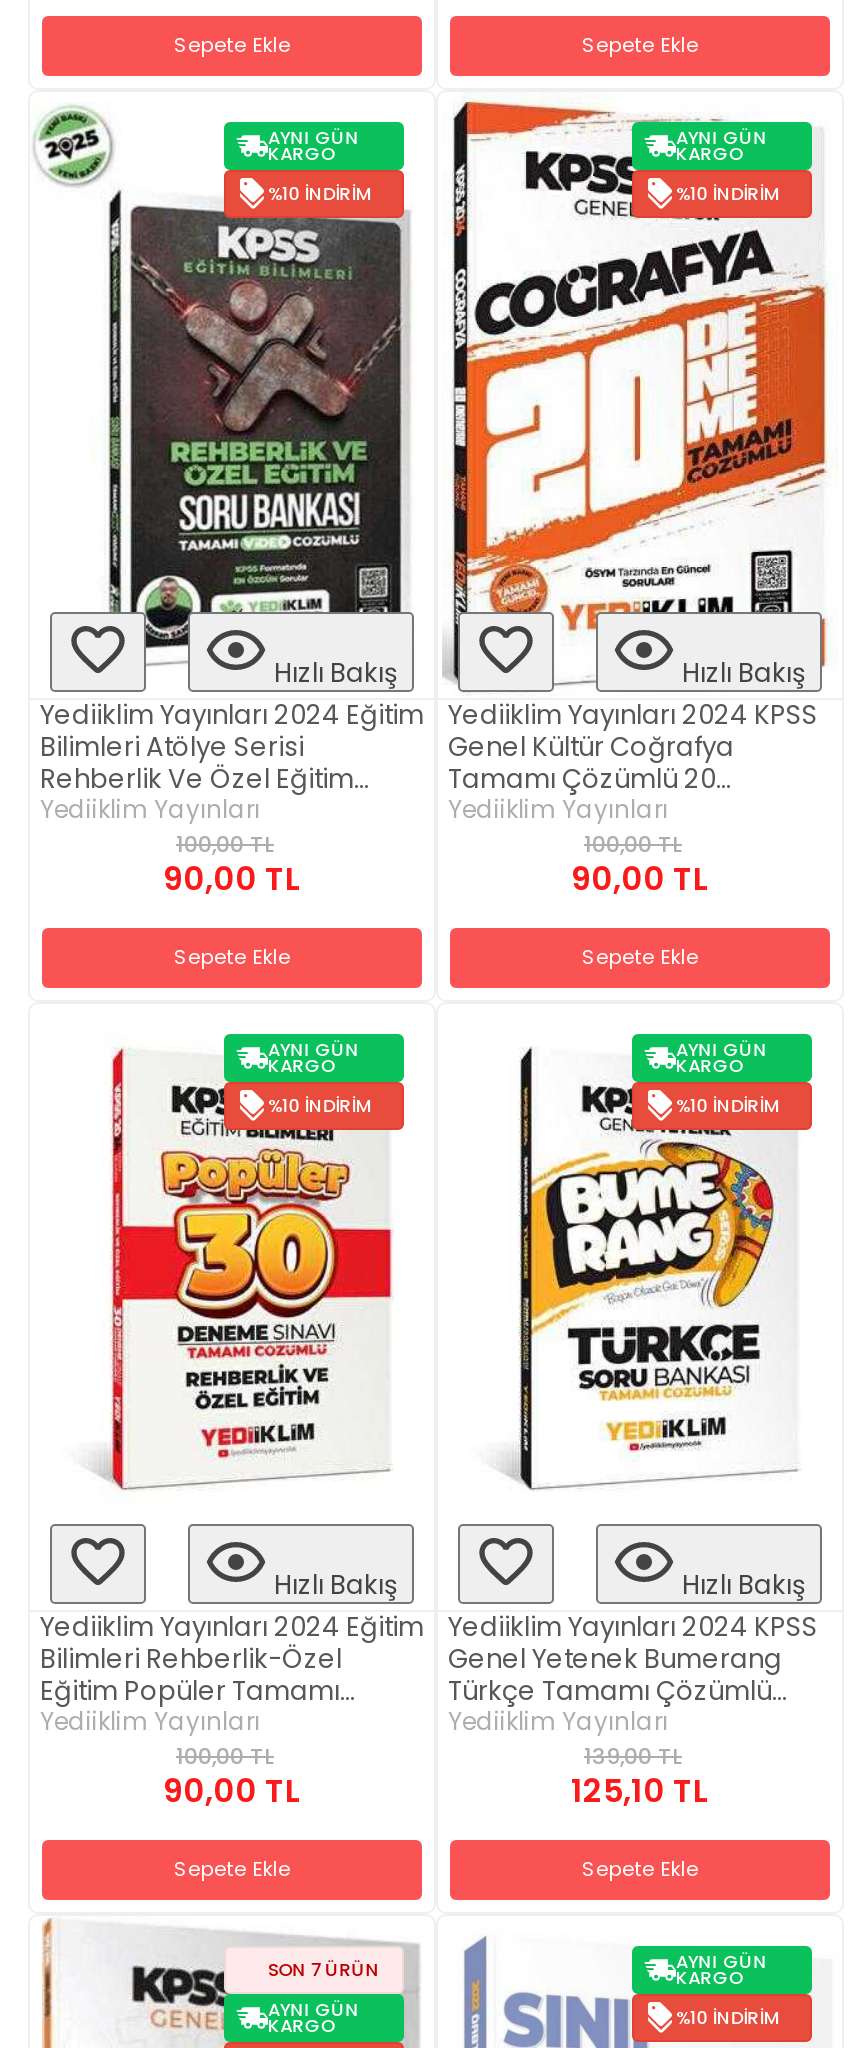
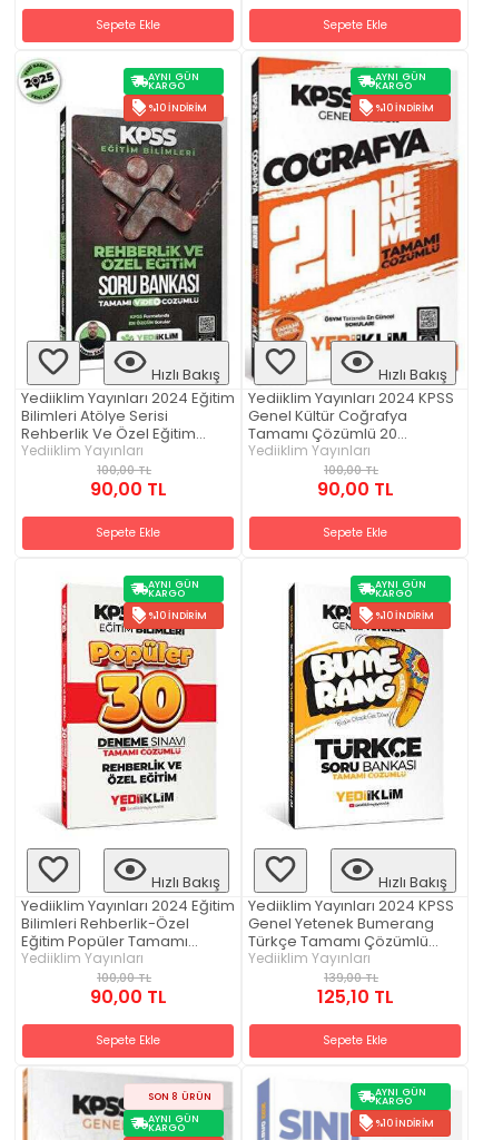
[268,1958,380,1982] SON 7 ÜRÜN -> [148,1090,211,1103] SON 8 ÜRÜN

